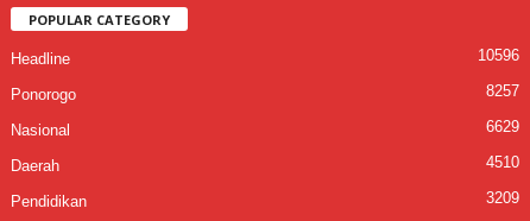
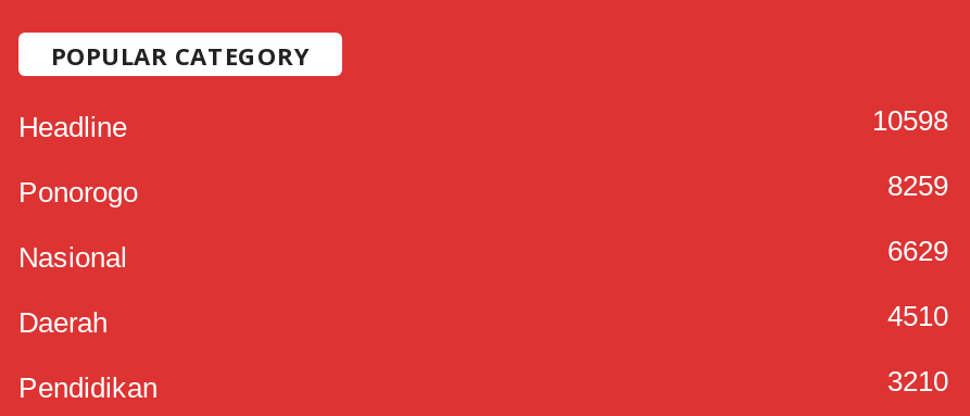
[478,47,519,65] 10596 -> [872,105,948,138] 10598
[486,82,519,100] 8257 -> [887,170,948,203] 8259
[486,189,519,207] 3209 -> [887,366,948,398] 3210

